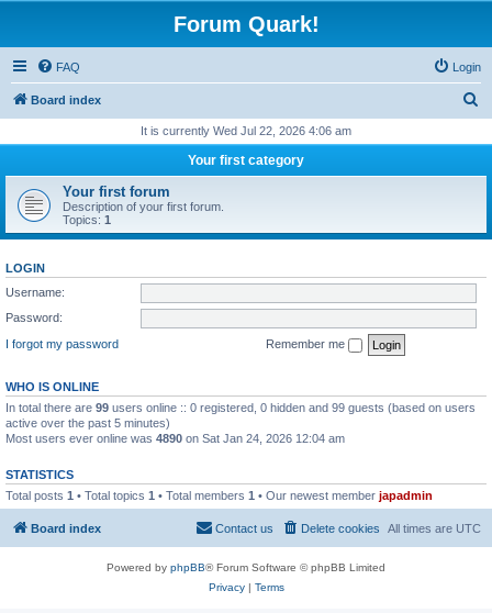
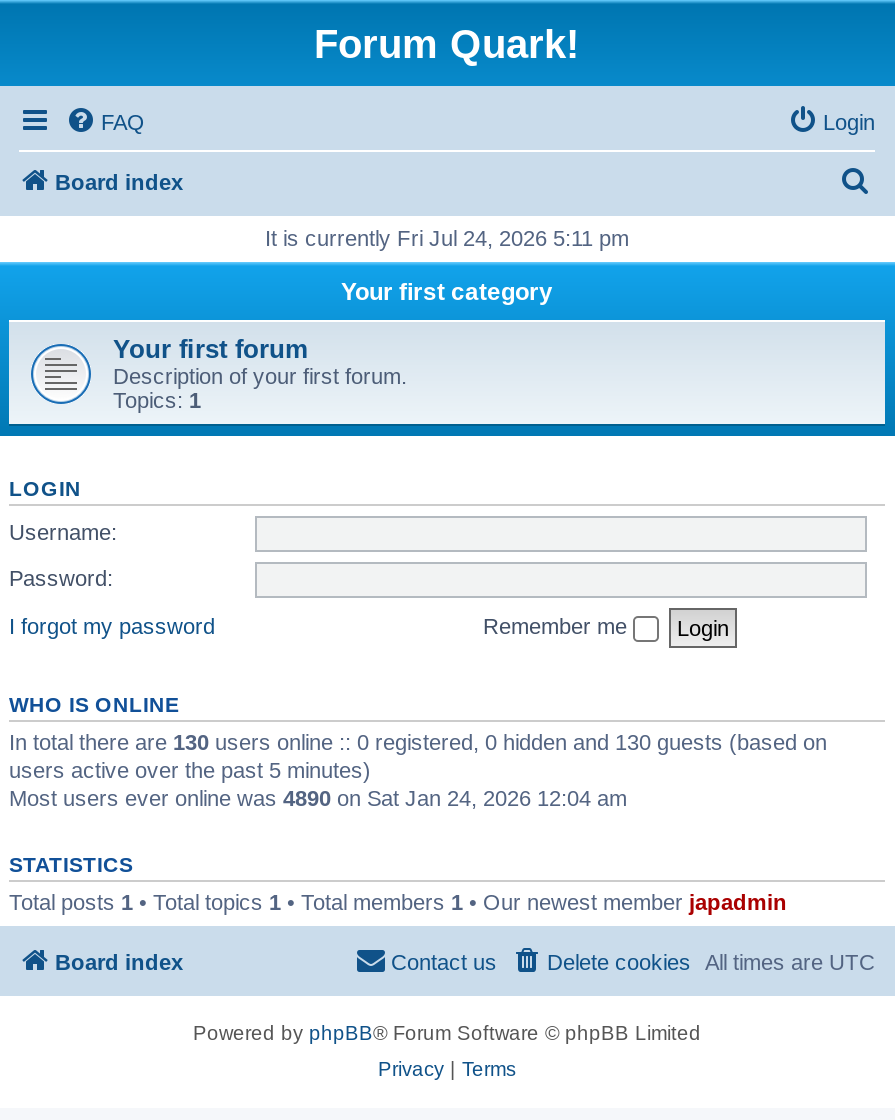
[141,124,351,137] It is currently Wed Jul 22, 2026 4:06 am -> [265,226,629,250] It is currently Fri Jul 24, 2026 5:11 pm
[5,400,476,429] In total there are 99 users online :: 0 registered, 0 hidden and 99 guests (based on users | active over the past 5 minutes) -> [9,729,827,781] In total there are 130 users online :: 0 registered, 0 hidden and 130 guests (based on | users active over the past 5 minutes)

